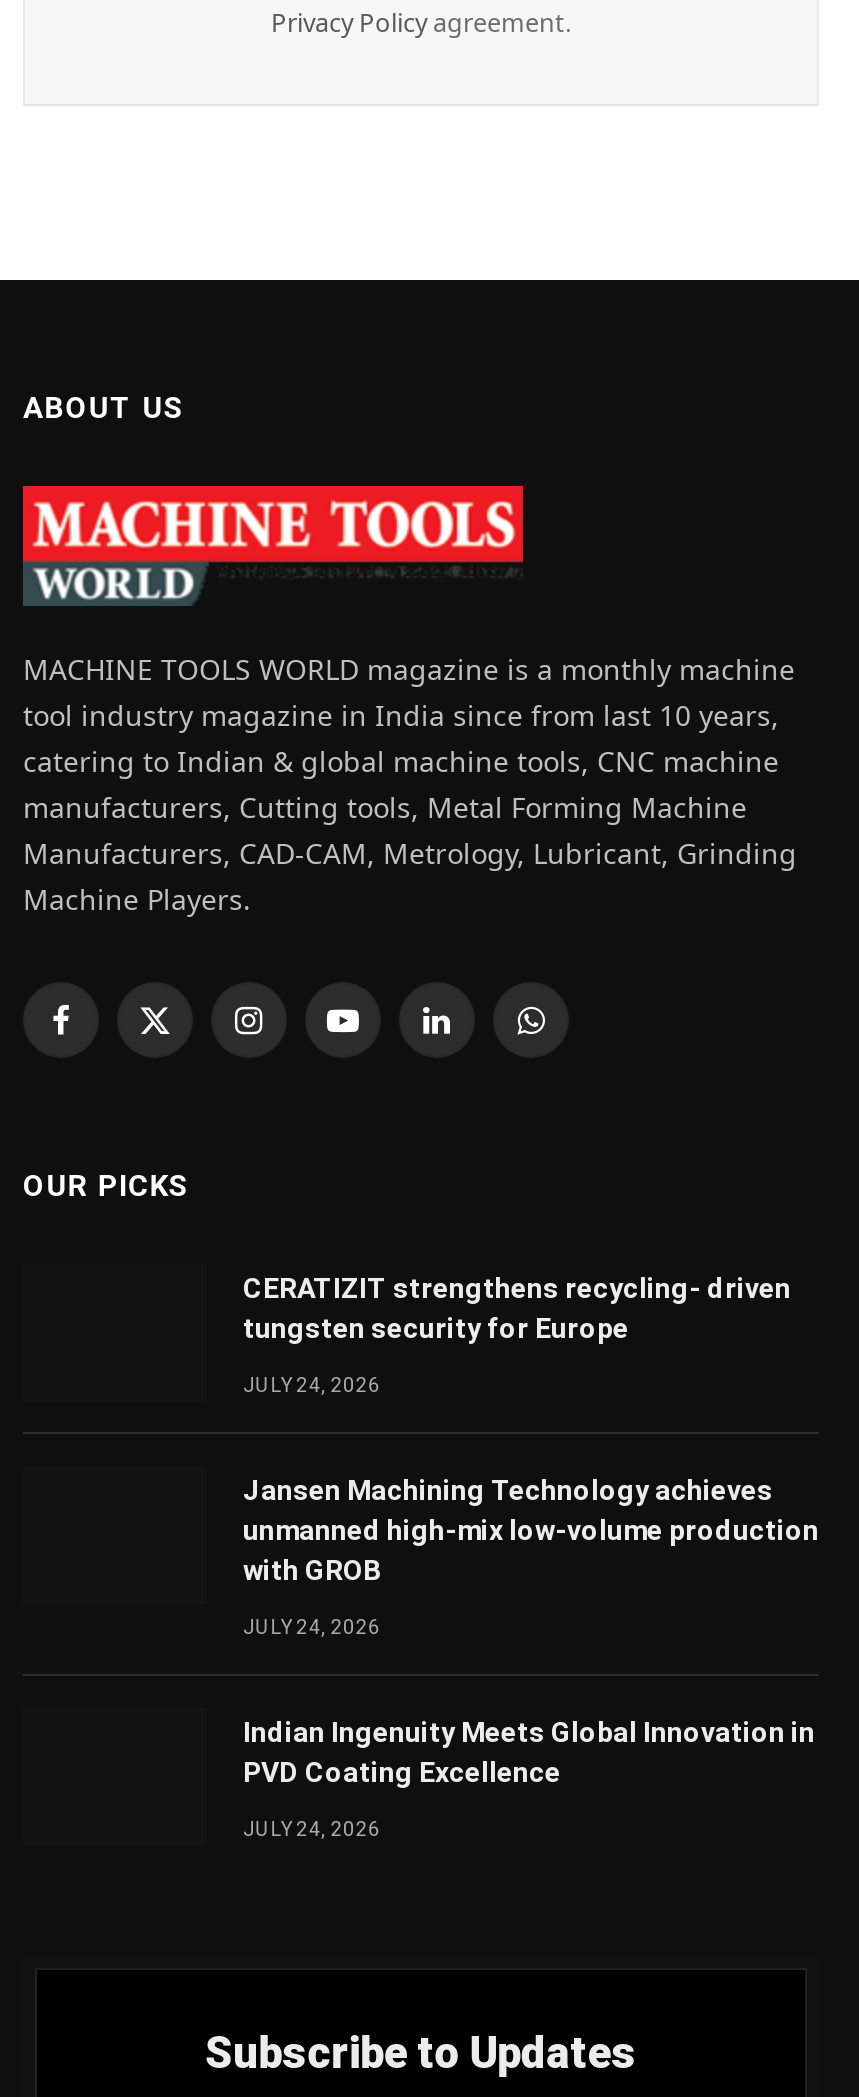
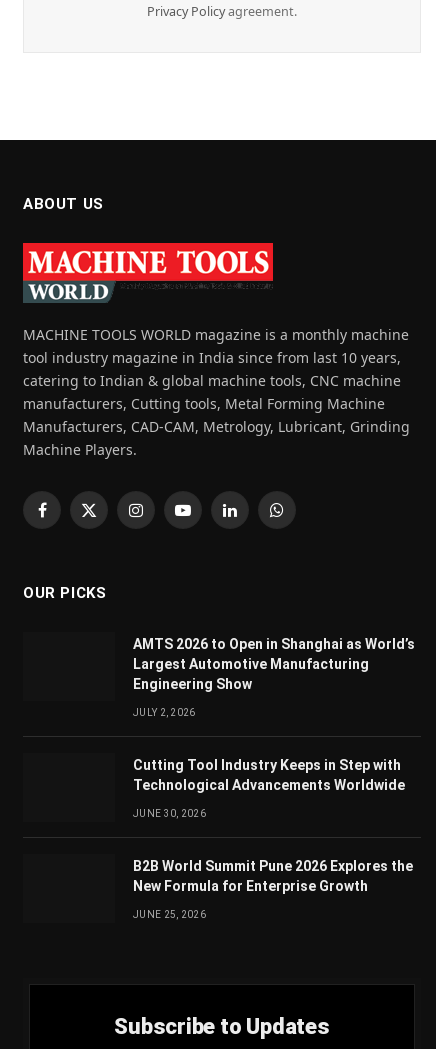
[243,1272,791,1344] CERATIZIT strengthens recycling- driven | tungsten security for Europe -> [133,636,415,692] AMTS 2026 to Open in Shanghai as World’s | Largest Automotive Manufacturing | Engineering Show
[243,1374,381,1396] JULY 24, 2026 -> [133,707,196,718] JULY 2, 2026
[243,1474,819,1586] Jansen Machining Technology achieves | unmanned high-mix low-volume production | with GROB -> [133,757,405,793] Cutting Tool Industry Keeps in Step with | Technological Advancements Worldwide
[243,1616,381,1638] JULY 24, 2026 -> [133,808,206,819] JUNE 30, 2026
[243,1716,815,1788] Indian Ingenuity Meets Global Innovation in | PVD Coating Excellence -> [133,858,413,894] B2B World Summit Pune 2026 Explores the | New Formula for Enterprise Growth
[243,1818,381,1840] JULY 24, 2026 -> [133,909,206,920] JUNE 25, 2026

